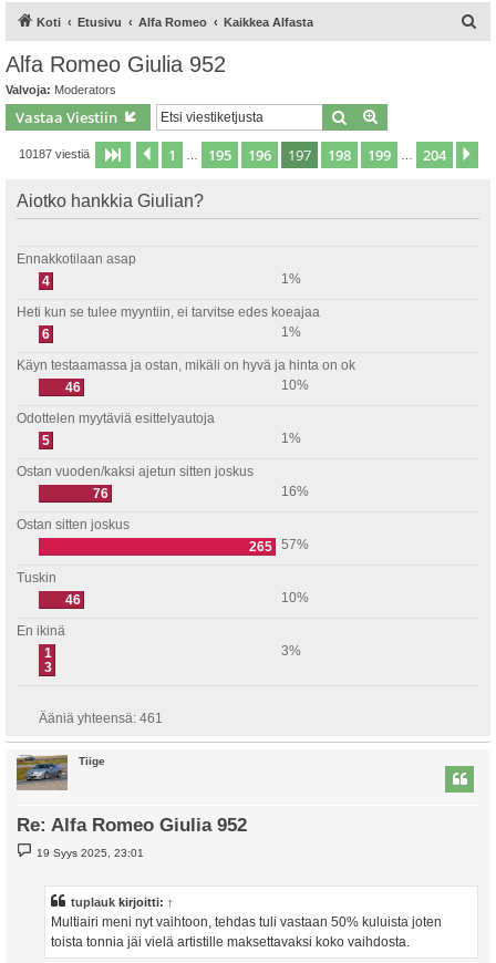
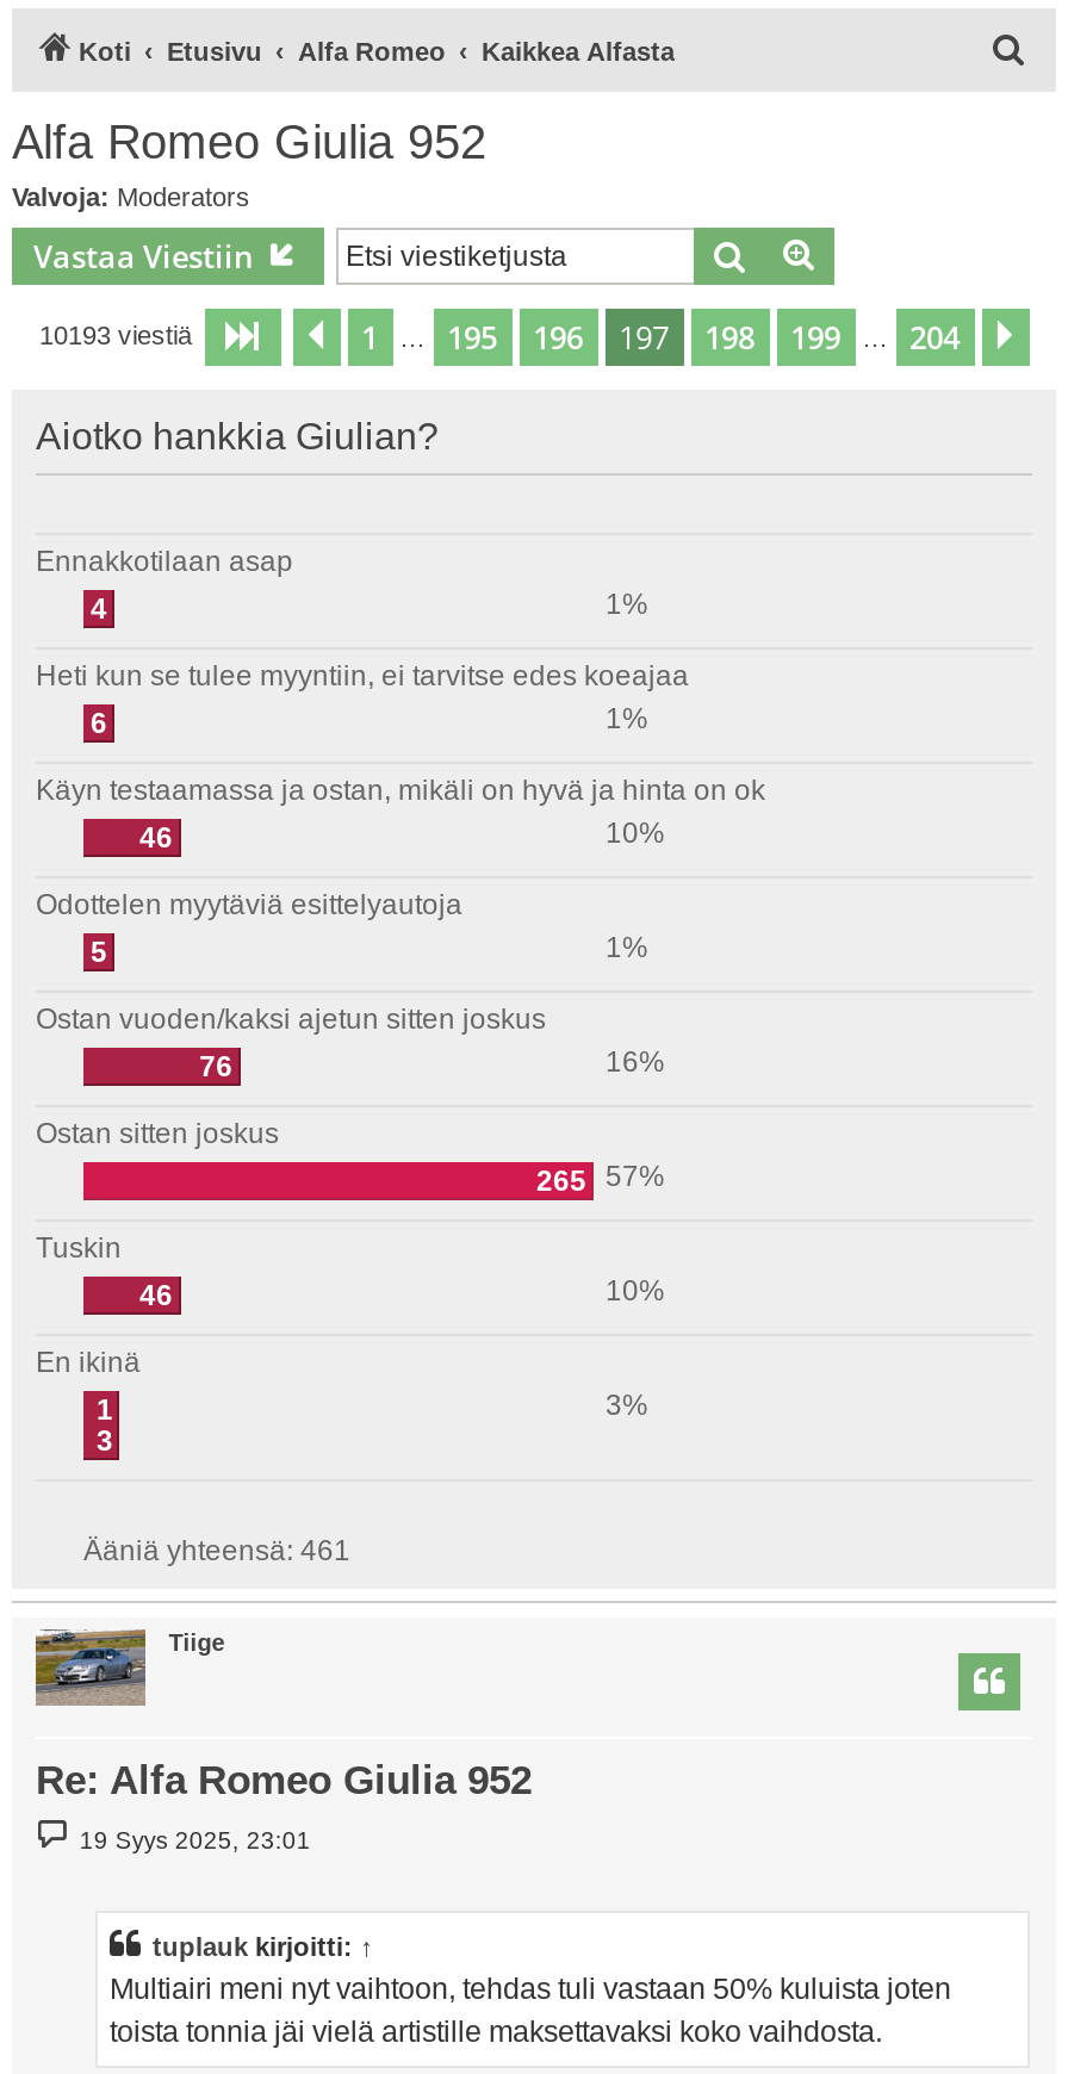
[18,147,92,160] 10187 viestiä -> [39,319,199,348] 10193 viestiä

